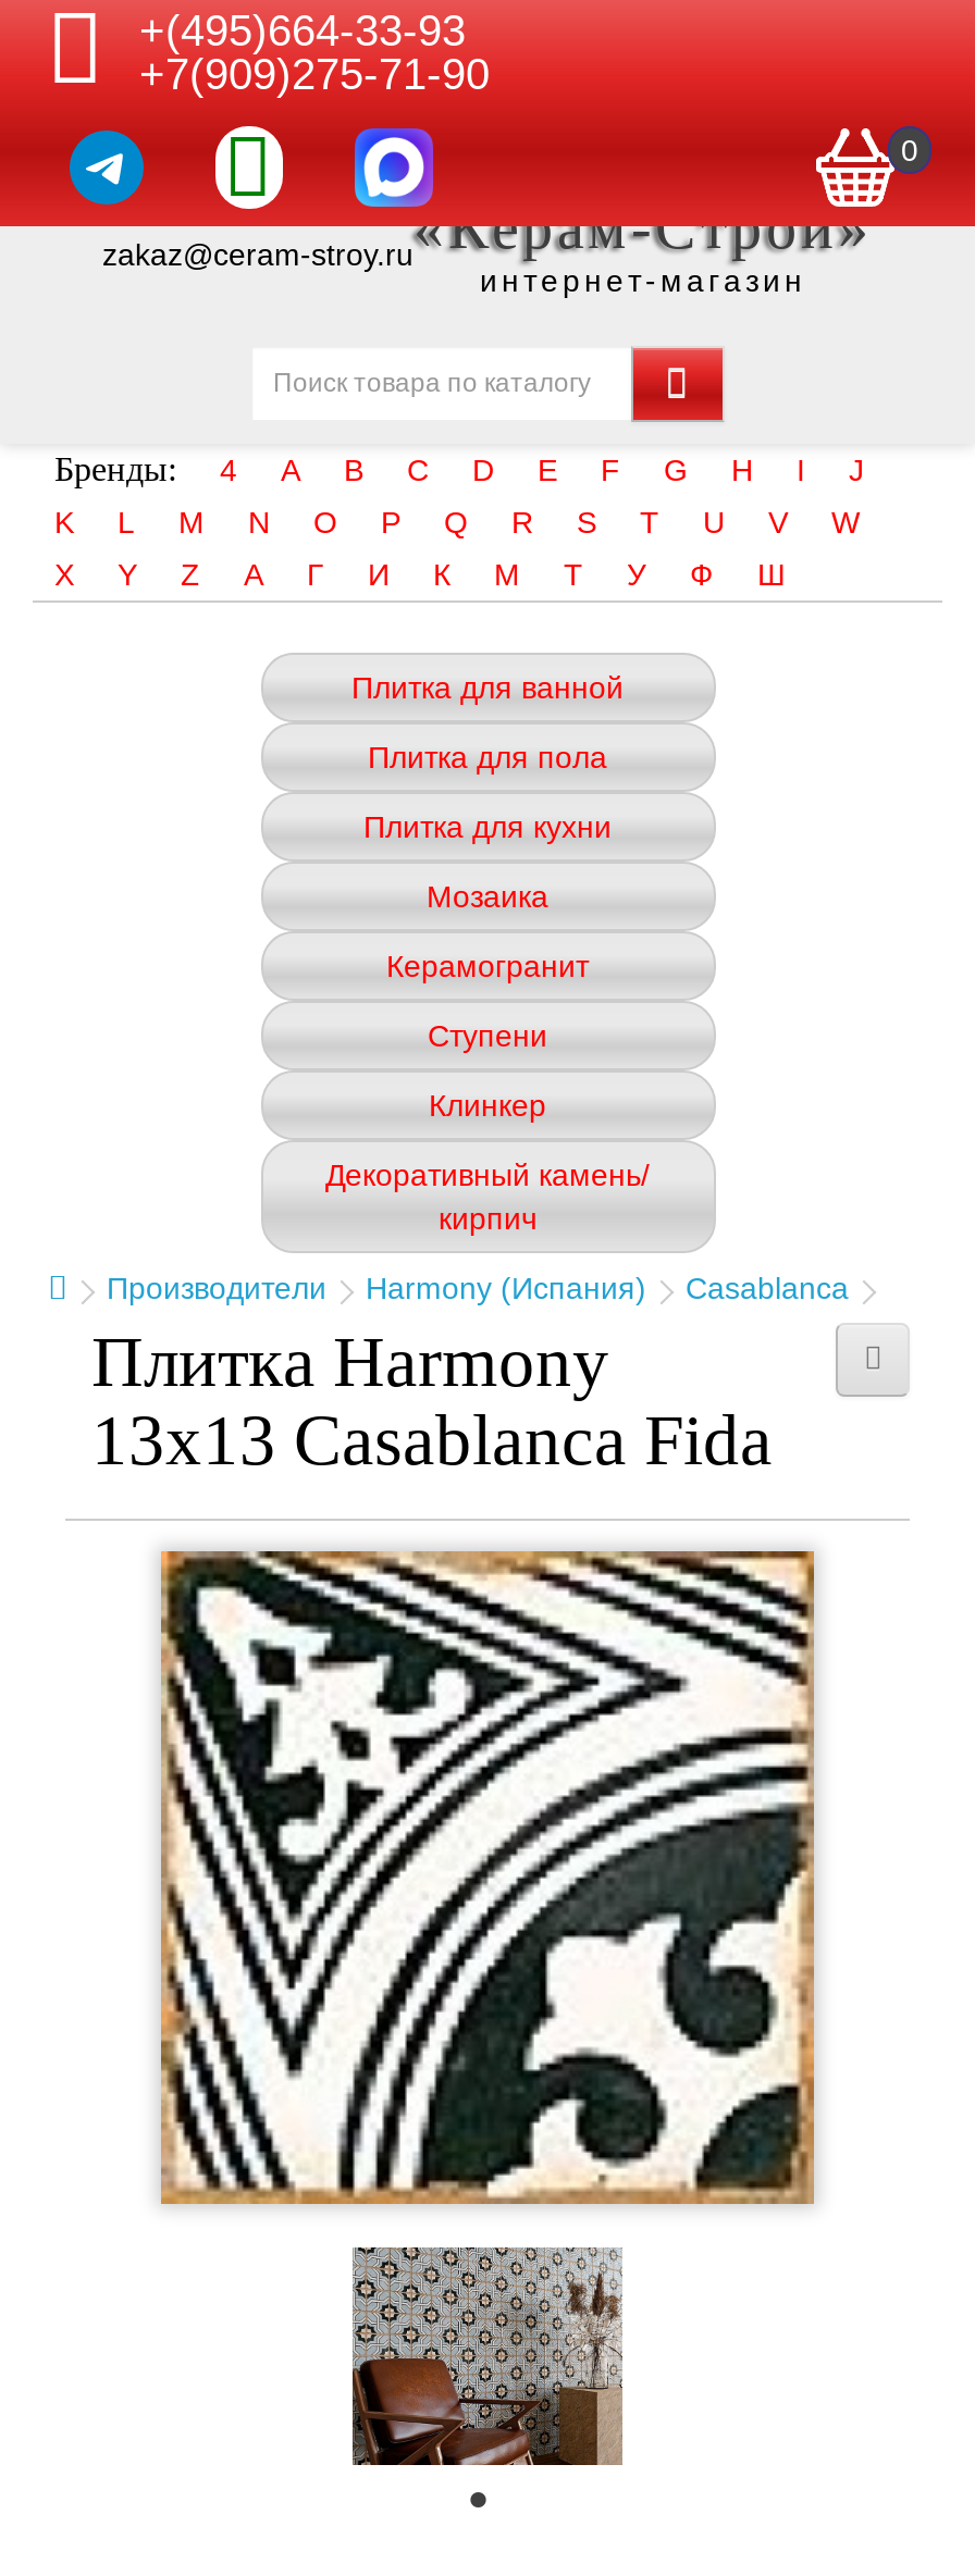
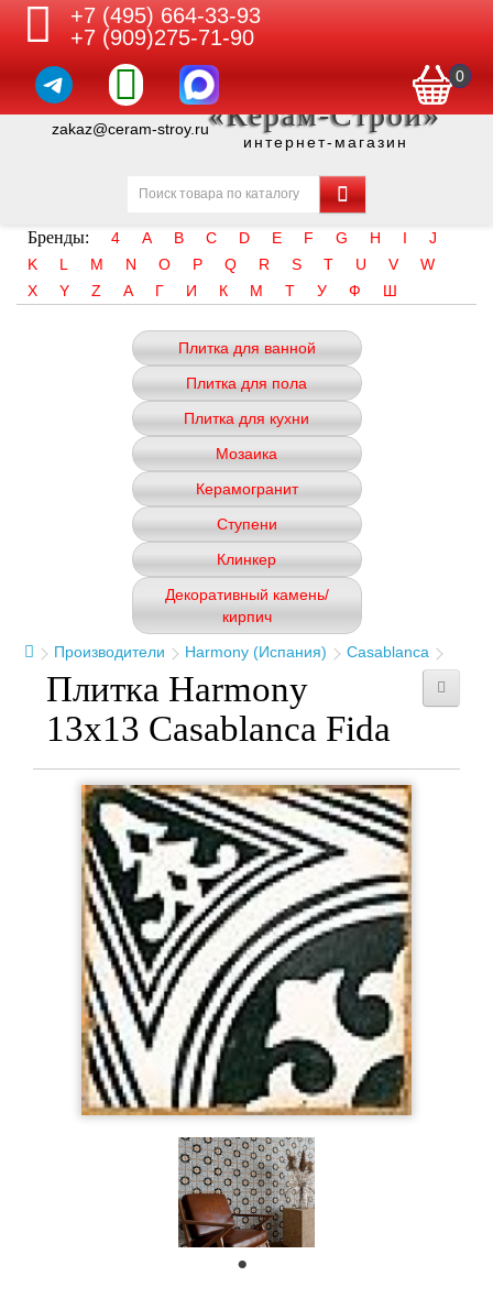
[139,5,490,97] +(495)664-33-93 | +7(909)275-71-90 -> [70,3,261,49] +7 (495) 664-33-93 | +7 (909)275-71-90

